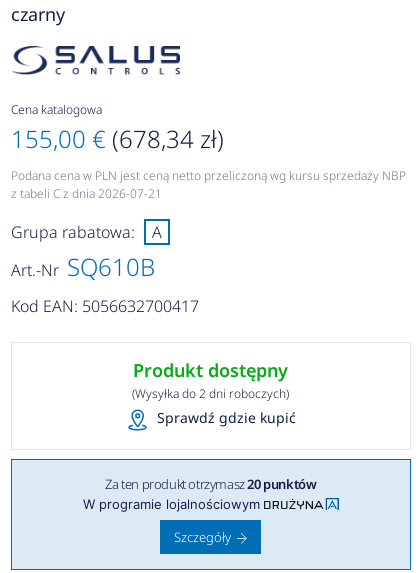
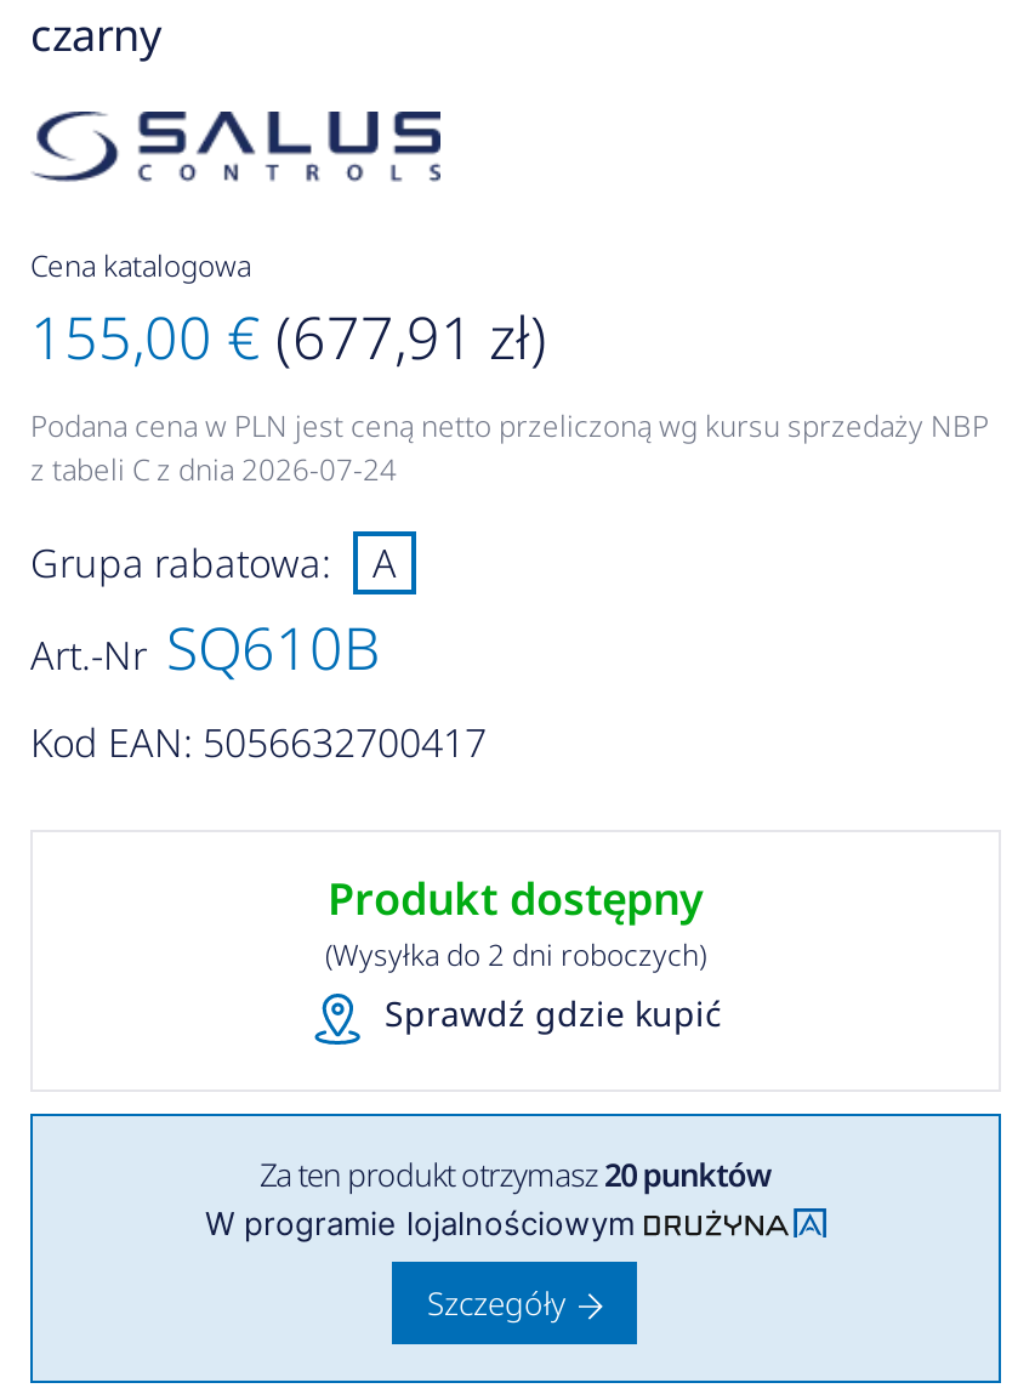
[11,122,224,155] 155,00 € (678,34 zł) -> [30,297,547,377] 155,00 € (677,91 zł)
[11,185,162,202] z tabeli C z dnia 2026-07-21 -> [30,450,397,491] z tabeli C z dnia 2026-07-24

